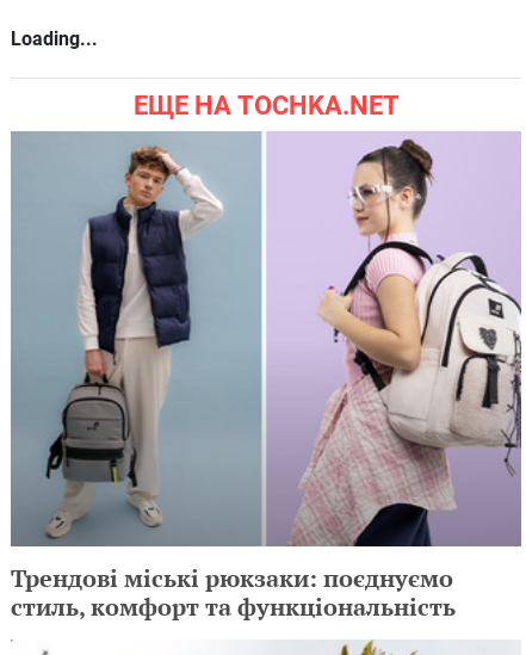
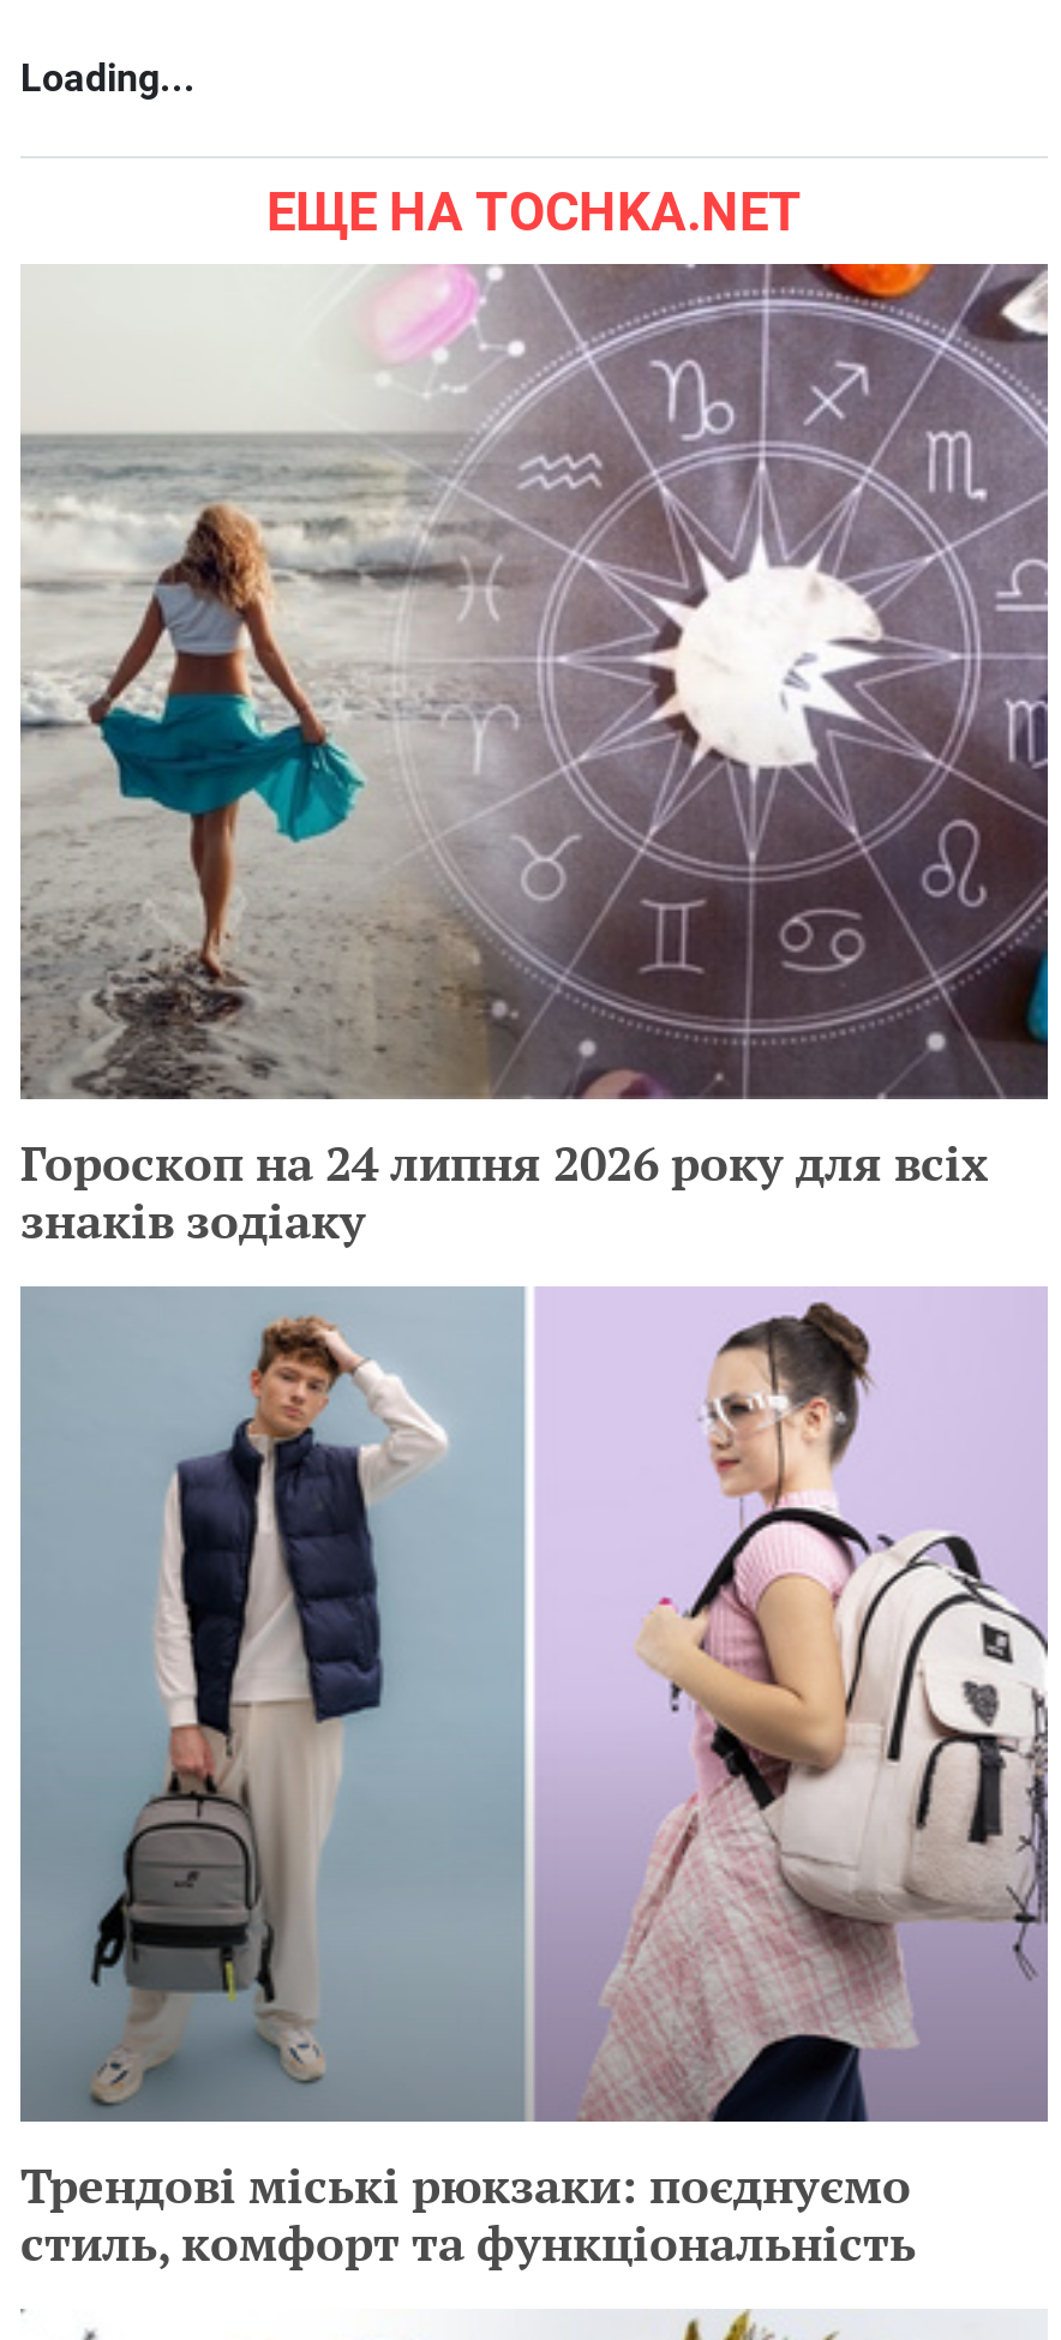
none -> [20,262,1050,1252] [image] | Гороскоп на 24 липня 2026 року для всіх | знаків зодіаку

